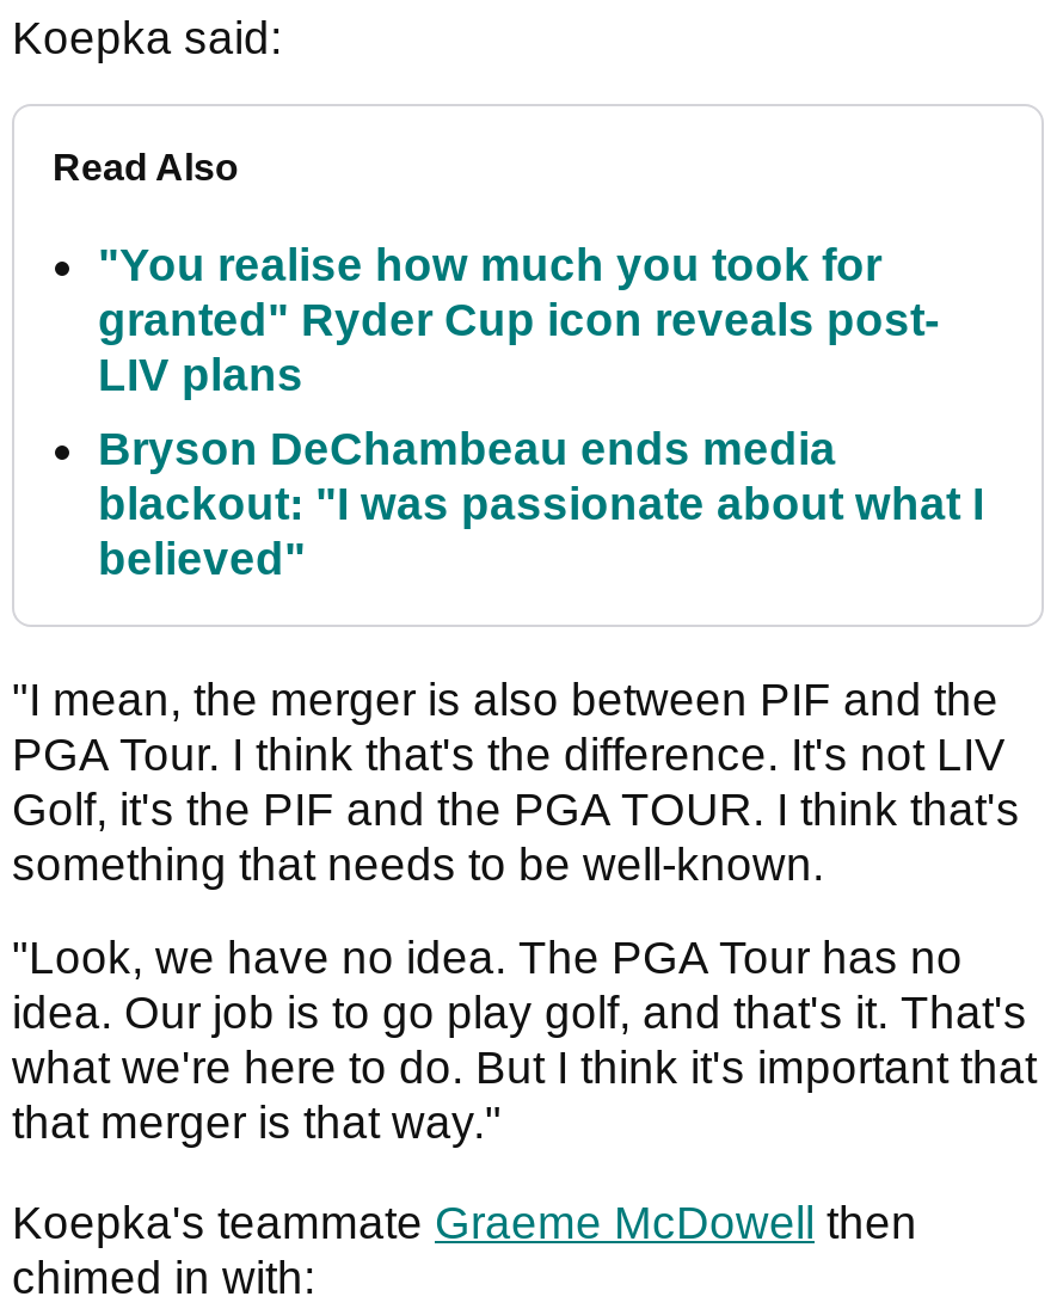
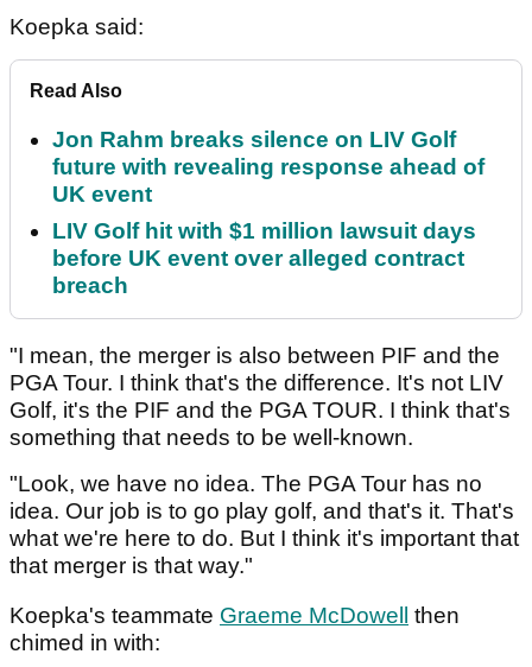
[98,241,939,401] "You realise how much you took for | granted" Ryder Cup icon reveals post- | LIV plans -> [52,127,484,206] Jon Rahm breaks silence on LIV Golf | future with revealing response ahead of | UK event
[98,425,984,585] Bryson DeChambeau ends media | blackout: "I was passionate about what I | believed" -> [52,218,476,298] LIV Golf hit with $1 million lawsuit days | before UK event over alleged contract | breach

